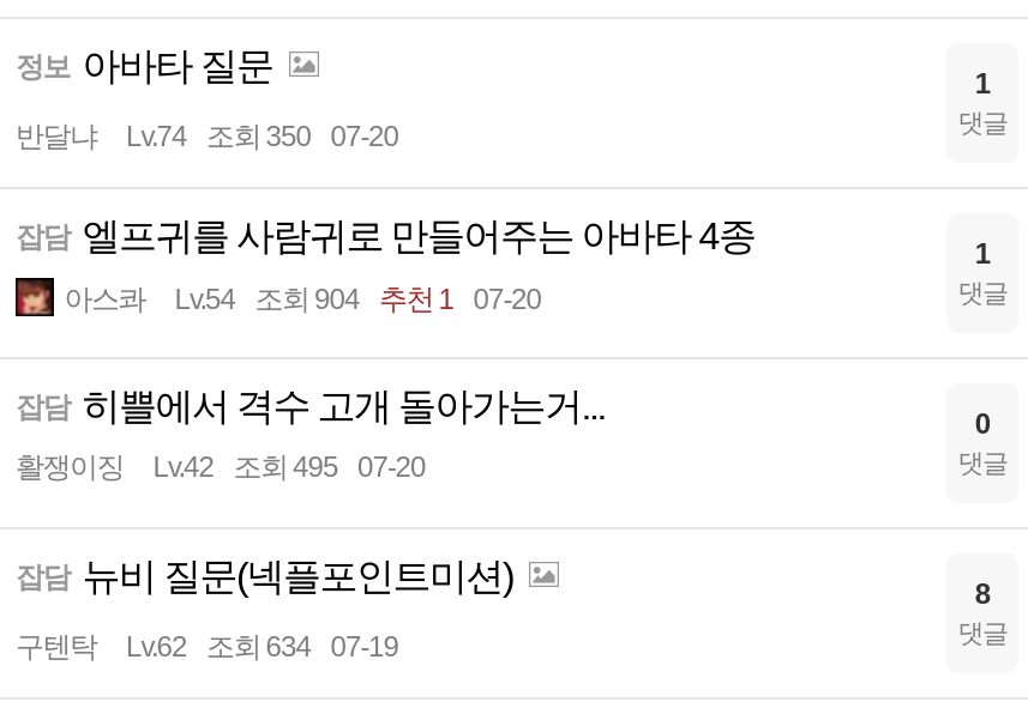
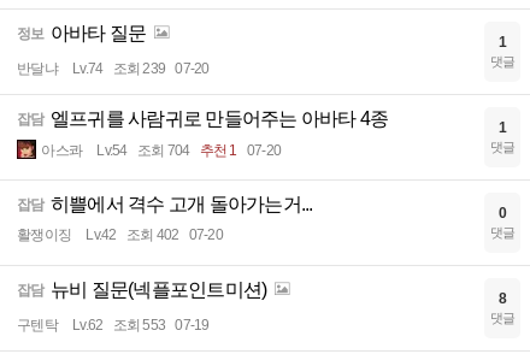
[16,120,398,153] 반달냐 Lv.74 조회 350 07-20 -> [17,60,209,77] 반달냐 Lv.74 조회 239 07-20
[64,283,541,316] 아스콰 Lv.54 조회 904 추천 1 07-20 -> [41,142,281,159] 아스콰 Lv.54 조회 704 추천 1 07-20
[16,450,425,484] 활쟁이징 Lv.42 조회 495 07-20 -> [17,226,223,243] 활쟁이징 Lv.42 조회 402 07-20
[16,630,398,664] 구텐탁 Lv.62 조회 634 07-19 -> [17,317,209,334] 구텐탁 Lv.62 조회 553 07-19

